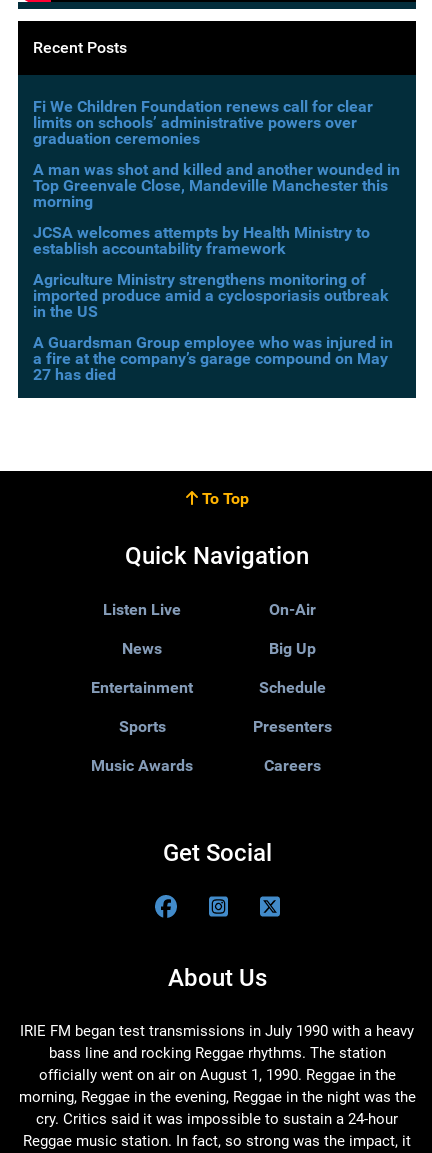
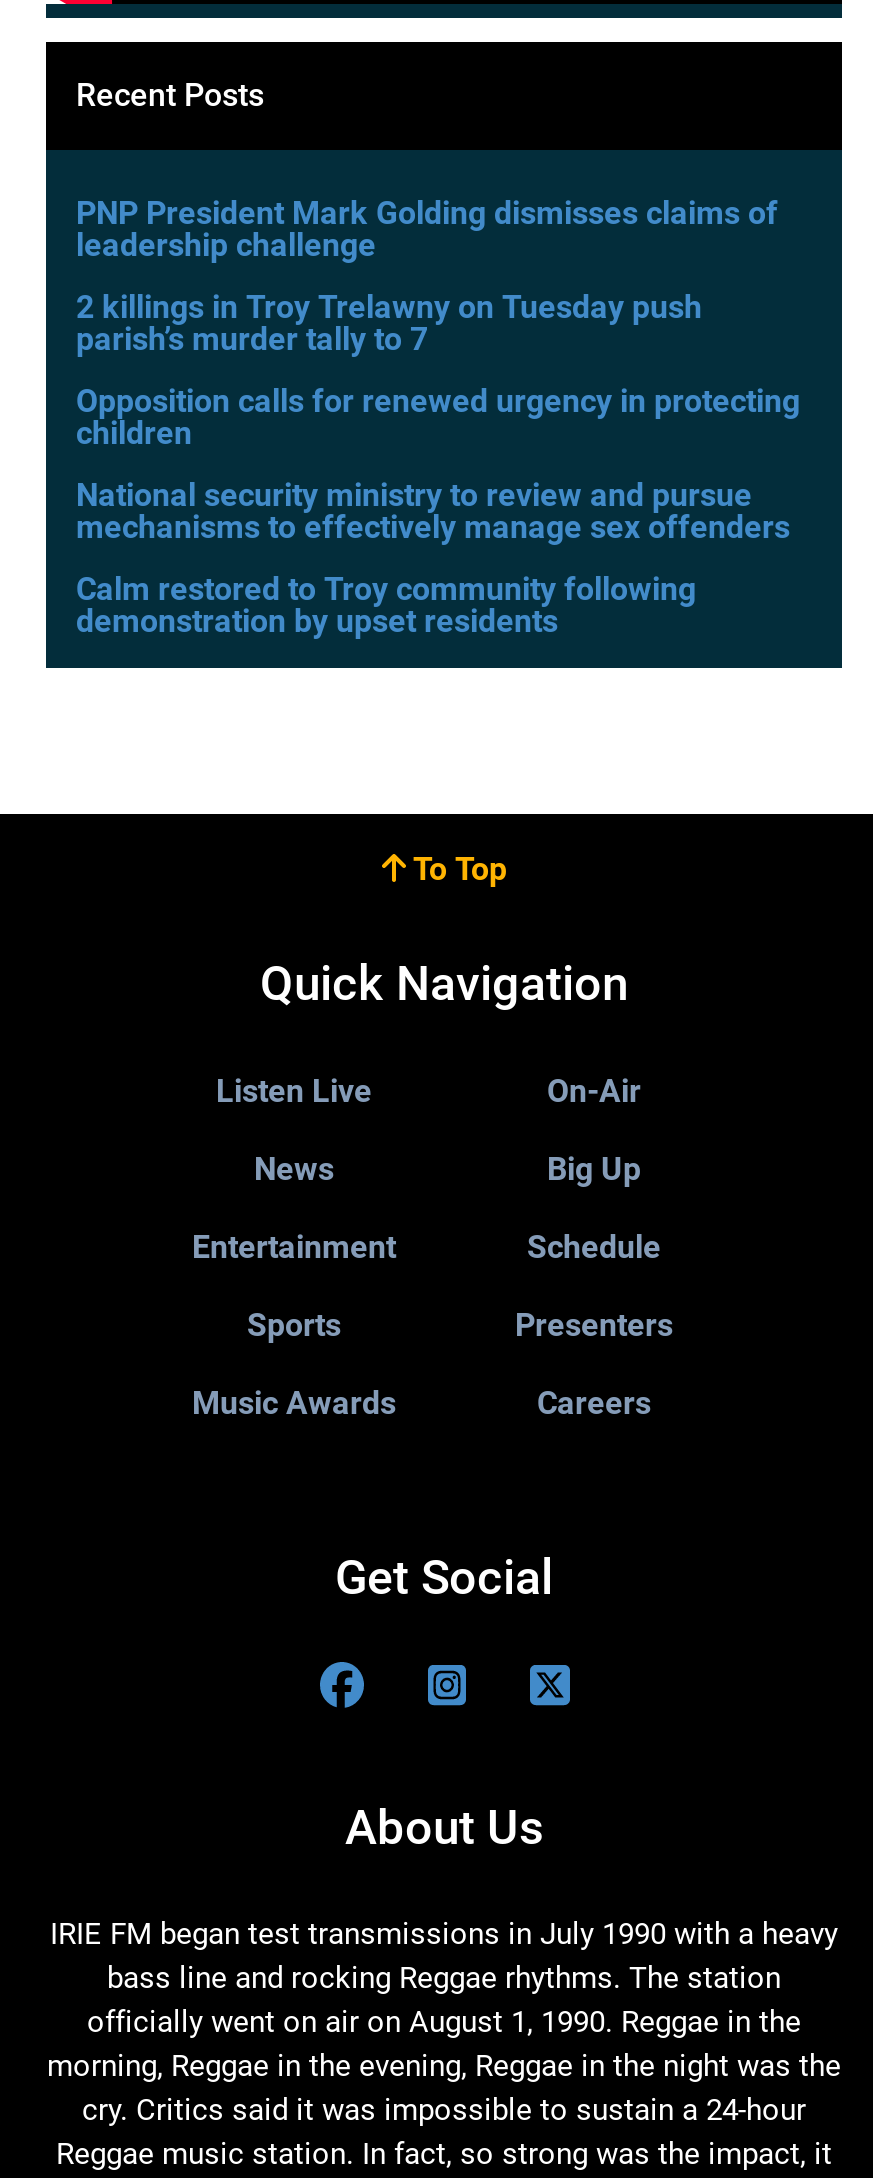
[33,97,373,148] Fi We Children Foundation renews call for clear | limits on schools’ administrative powers over | graduation ceremonies -> [76,194,778,264] PNP President Mark Golding dismisses claims of | leadership challenge
[33,160,400,211] A man was shot and killed and another wounded in | Top Greenvale Close, Mandeville Manchester this | morning -> [76,288,702,358] 2 killings in Troy Trelawny on Tuesday push | parish’s murder tally to 7
[33,223,370,258] JCSA welcomes attempts by Health Ministry to | establish accountability framework -> [76,382,800,452] Opposition calls for renewed urgency in protecting | children
[33,270,389,321] Agriculture Ministry strengthens monitoring of | imported produce amid a cyclosporiasis outbreak | in the US -> [76,476,790,546] National security ministry to review and pursue | mechanisms to effectively manage sex offenders
[33,333,393,384] A Guardsman Group employee who was injured in | a fire at the company’s garage compound on May | 27 has died -> [76,570,696,640] Calm restored to Troy community following | demonstration by upset residents

